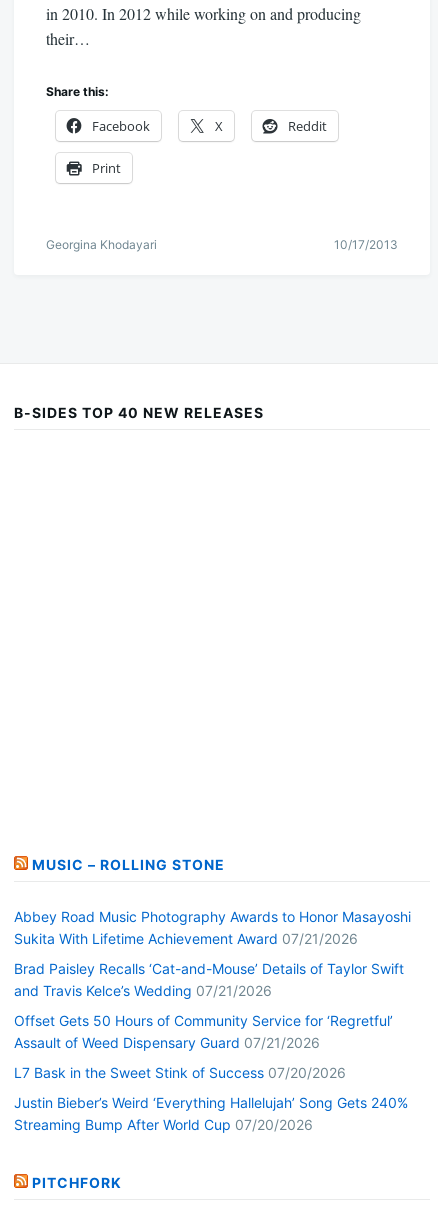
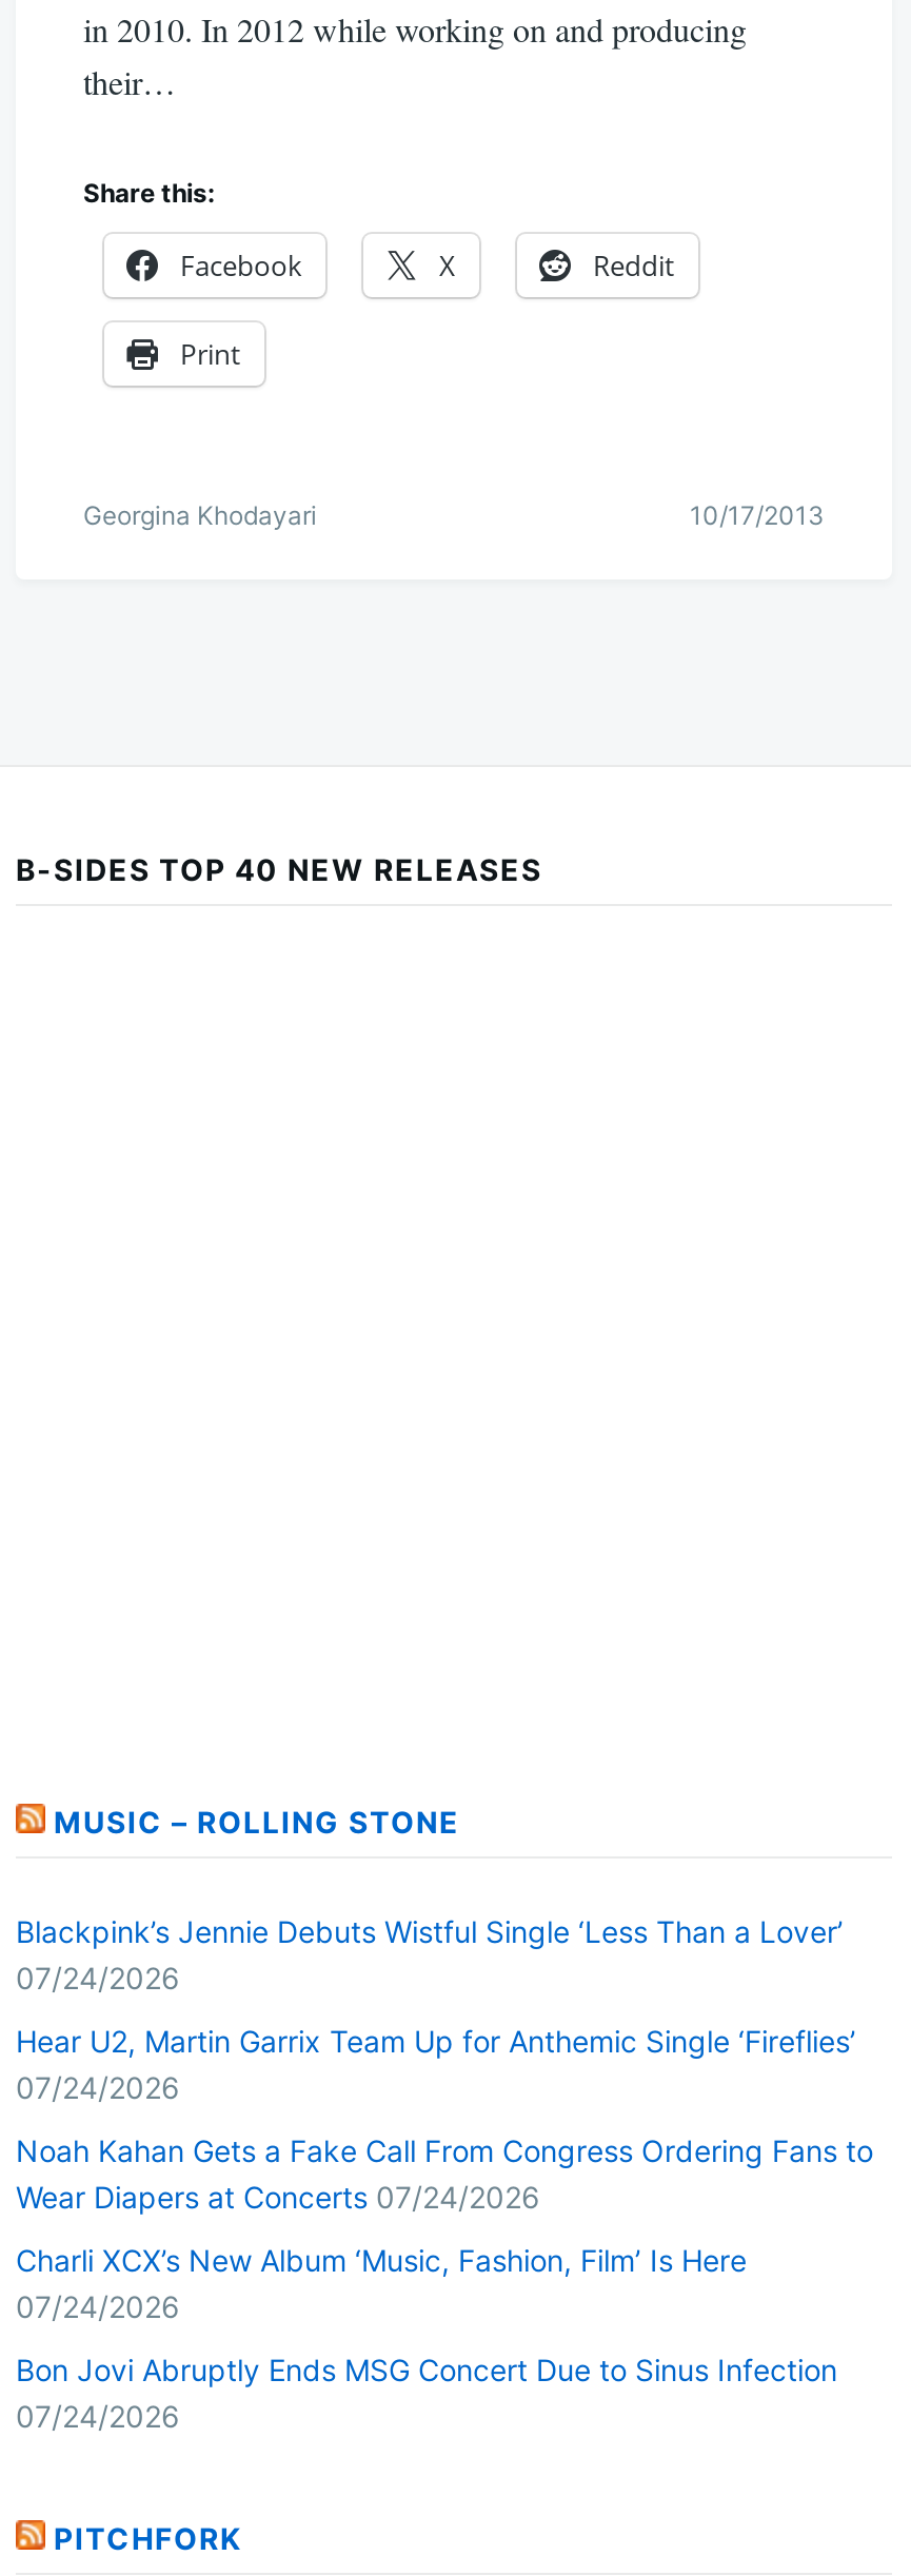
[14,907,411,946] Abbey Road Music Photography Awards to Honor Masayoshi | Sukita With Lifetime Achievement Award 07/21/2026 -> [16,1912,844,1994] Blackpink’s Jennie Debuts Wistful Single ‘Less Than a Lover’ | 07/24/2026
[14,959,404,998] Brad Paisley Recalls ‘Cat-and-Mouse’ Details of Taylor Swift | and Travis Kelce’s Wedding 07/21/2026 -> [16,2022,856,2104] Hear U2, Martin Garrix Team Up for Anthemic Single ‘Fireflies’ | 07/24/2026
[14,1011,393,1050] Offset Gets 50 Hours of Community Service for ‘Regretful’ | Assault of Weed Dispensary Guard 07/21/2026 -> [16,2131,873,2214] Noah Kahan Gets a Fake Call From Congress Ordering Fans to | Wear Diapers at Concerts 07/24/2026
[14,1063,346,1080] L7 Bask in the Sweet Stink of Success 07/20/2026 -> [16,2241,747,2323] Charli XCX’s New Album ‘Music, Fashion, Film’ Is Here | 07/24/2026
[14,1093,408,1132] Justin Bieber’s Weird ‘Everything Hallelujah’ Song Gets 240% | Streaming Bump After World Cup 07/20/2026 -> [16,2351,837,2433] Bon Jovi Abruptly Ends MSG Concert Due to Sinus Infection | 07/24/2026

